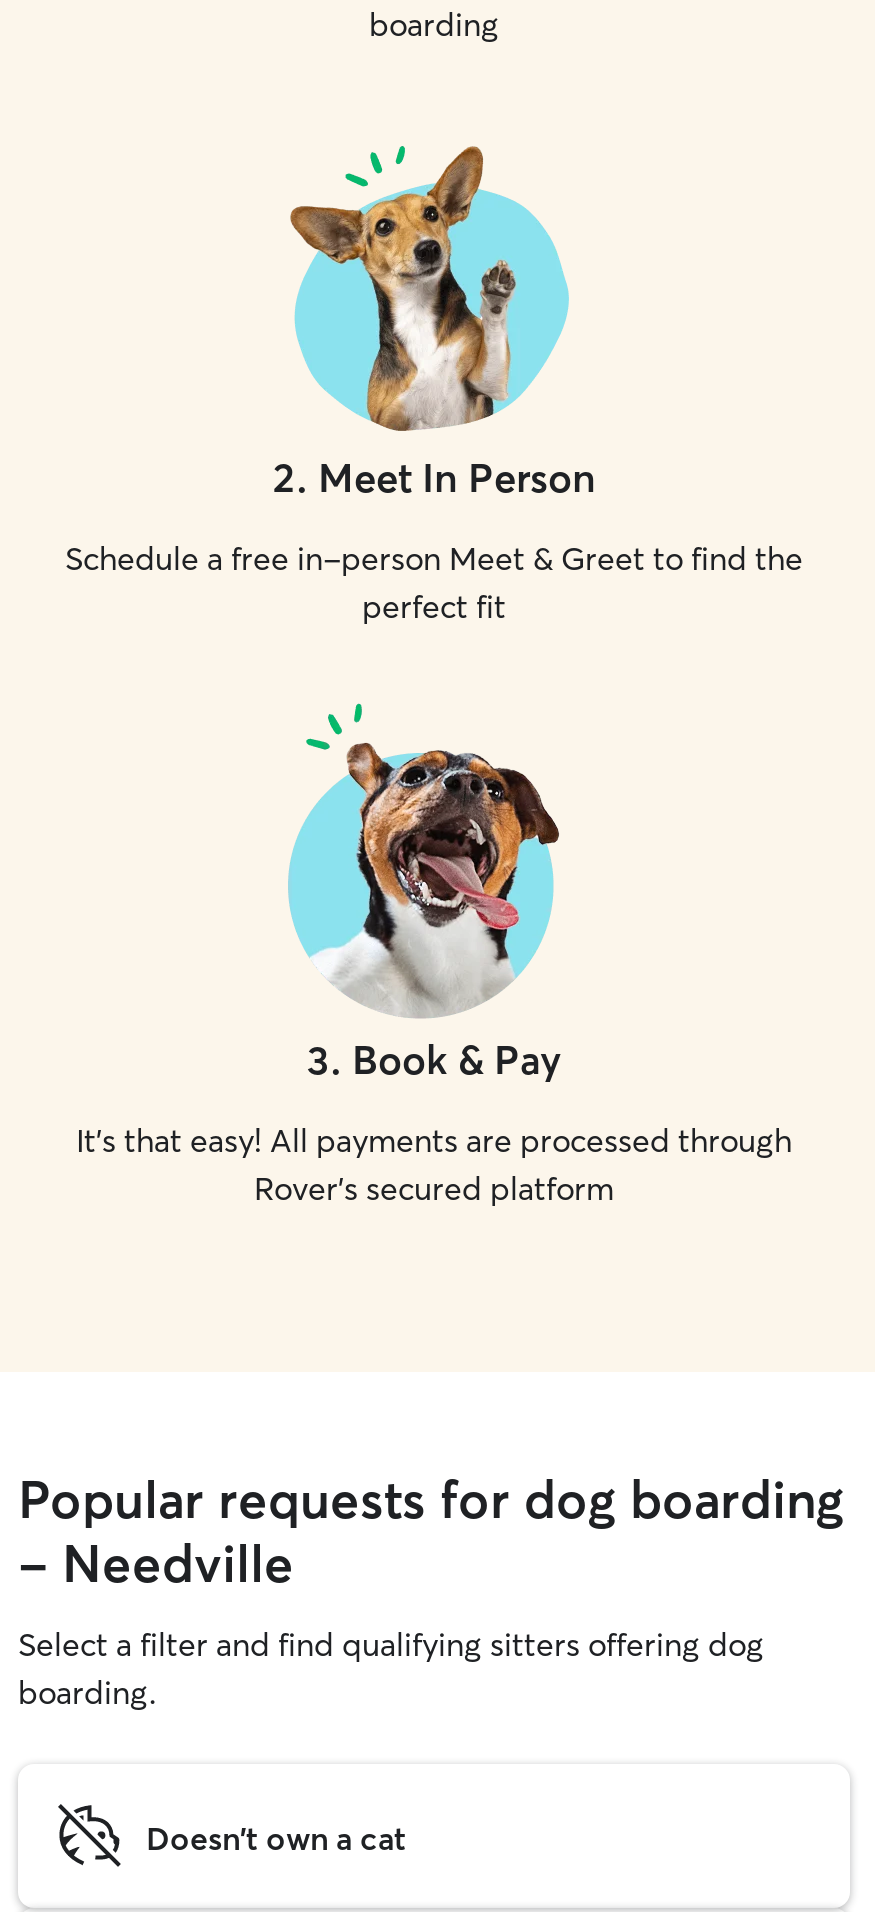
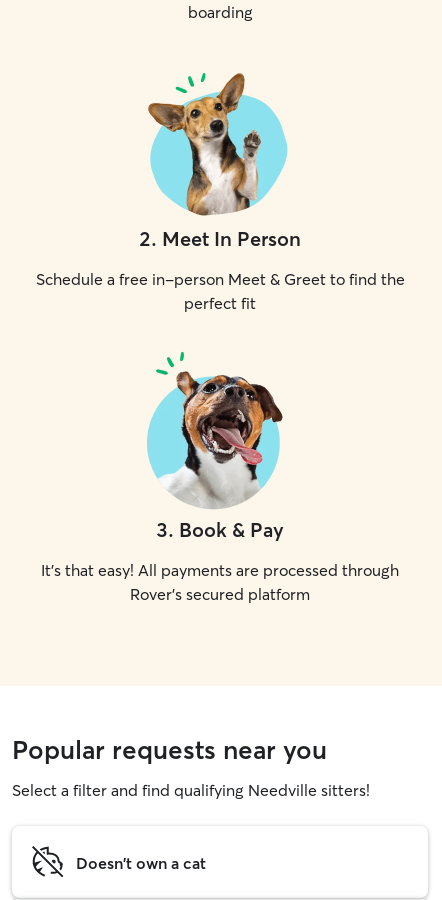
[18,1468,844,1712] Popular requests for dog boarding | - Needville | Select a filter and find qualifying sitters offering dog | boarding. -> [12,734,370,800] Popular requests near you | Select a filter and find qualifying Needville sitters!

